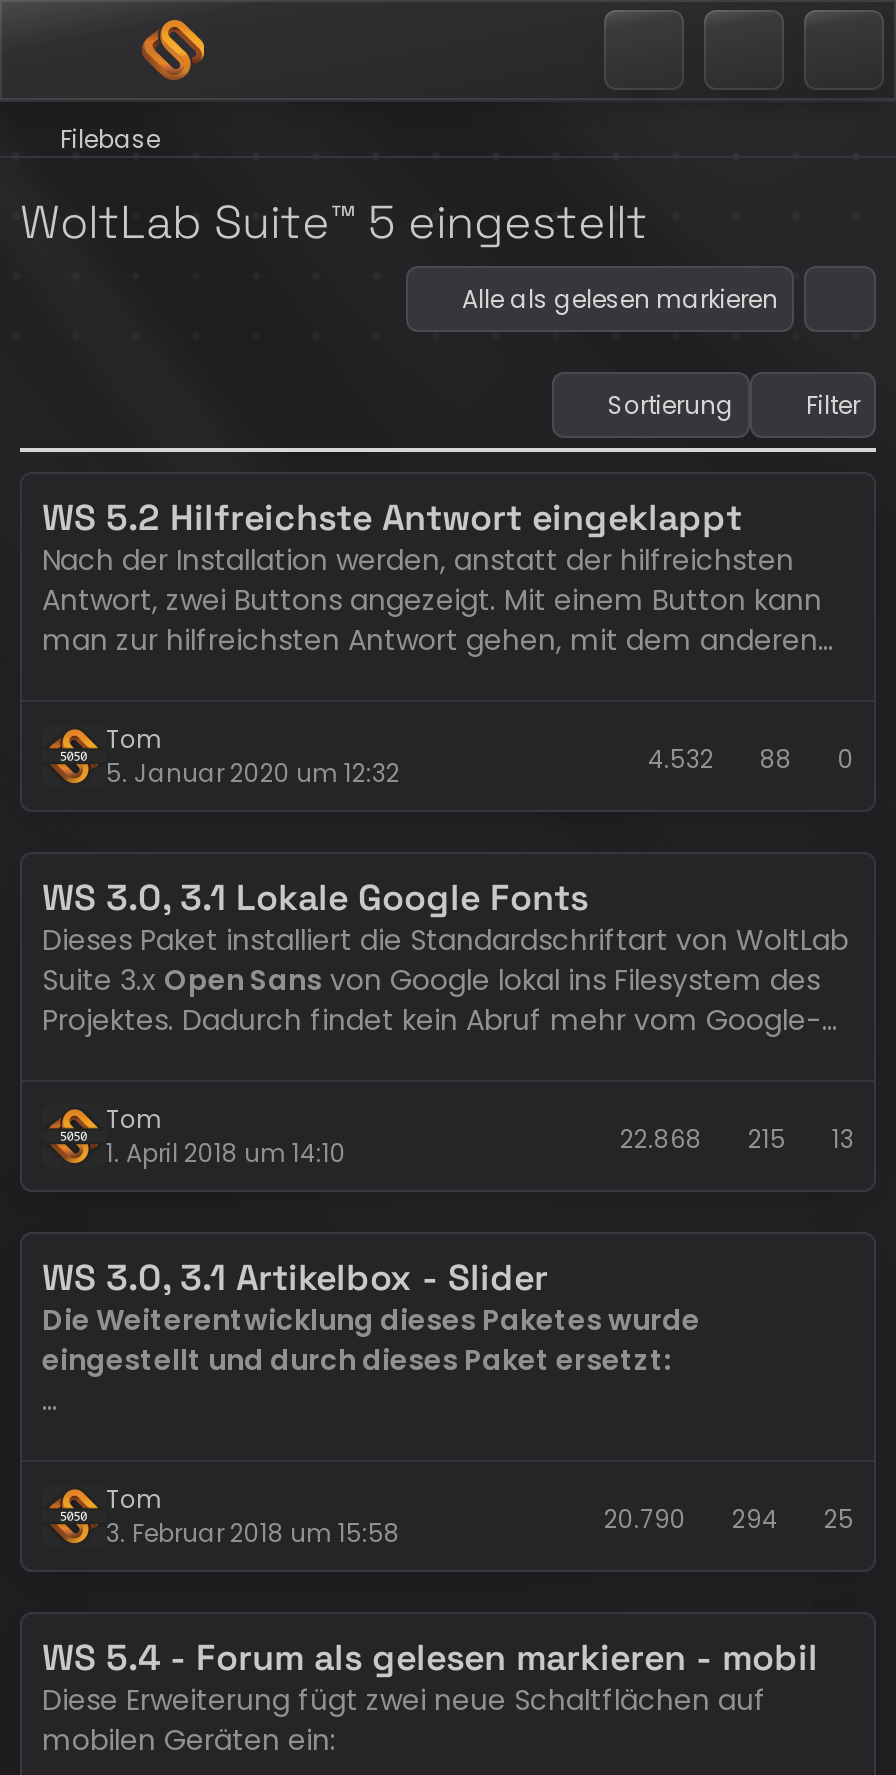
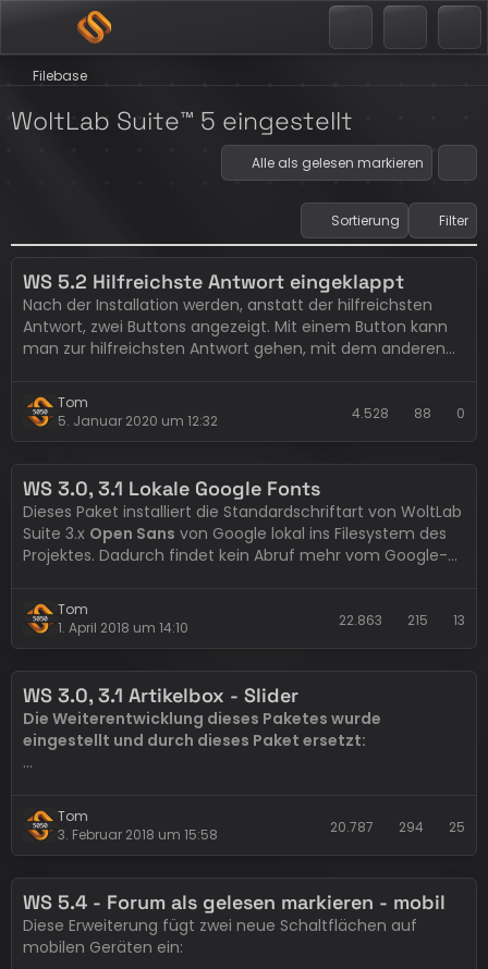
[648,742,854,776] 4.532 88 0 -> [352,404,465,422] 4.528 88 0
[620,1122,854,1156] 22.868 215 13 -> [339,611,465,629] 22.863 215 13
[604,1502,854,1536] 20.790 294 25 -> [330,818,465,836] 20.787 294 25

